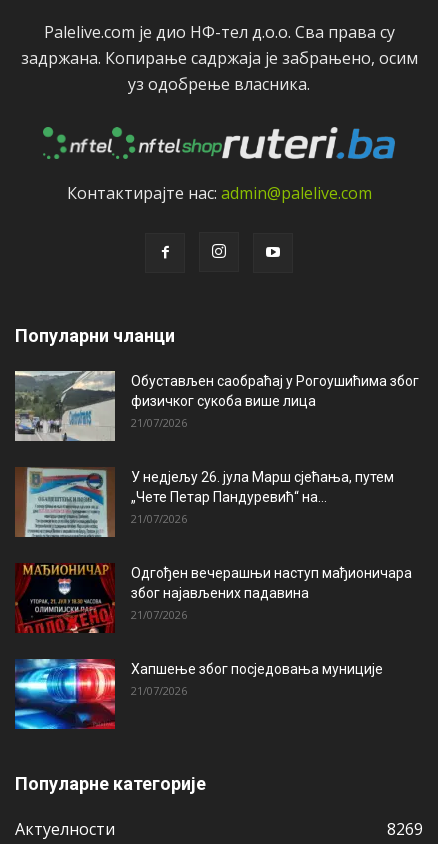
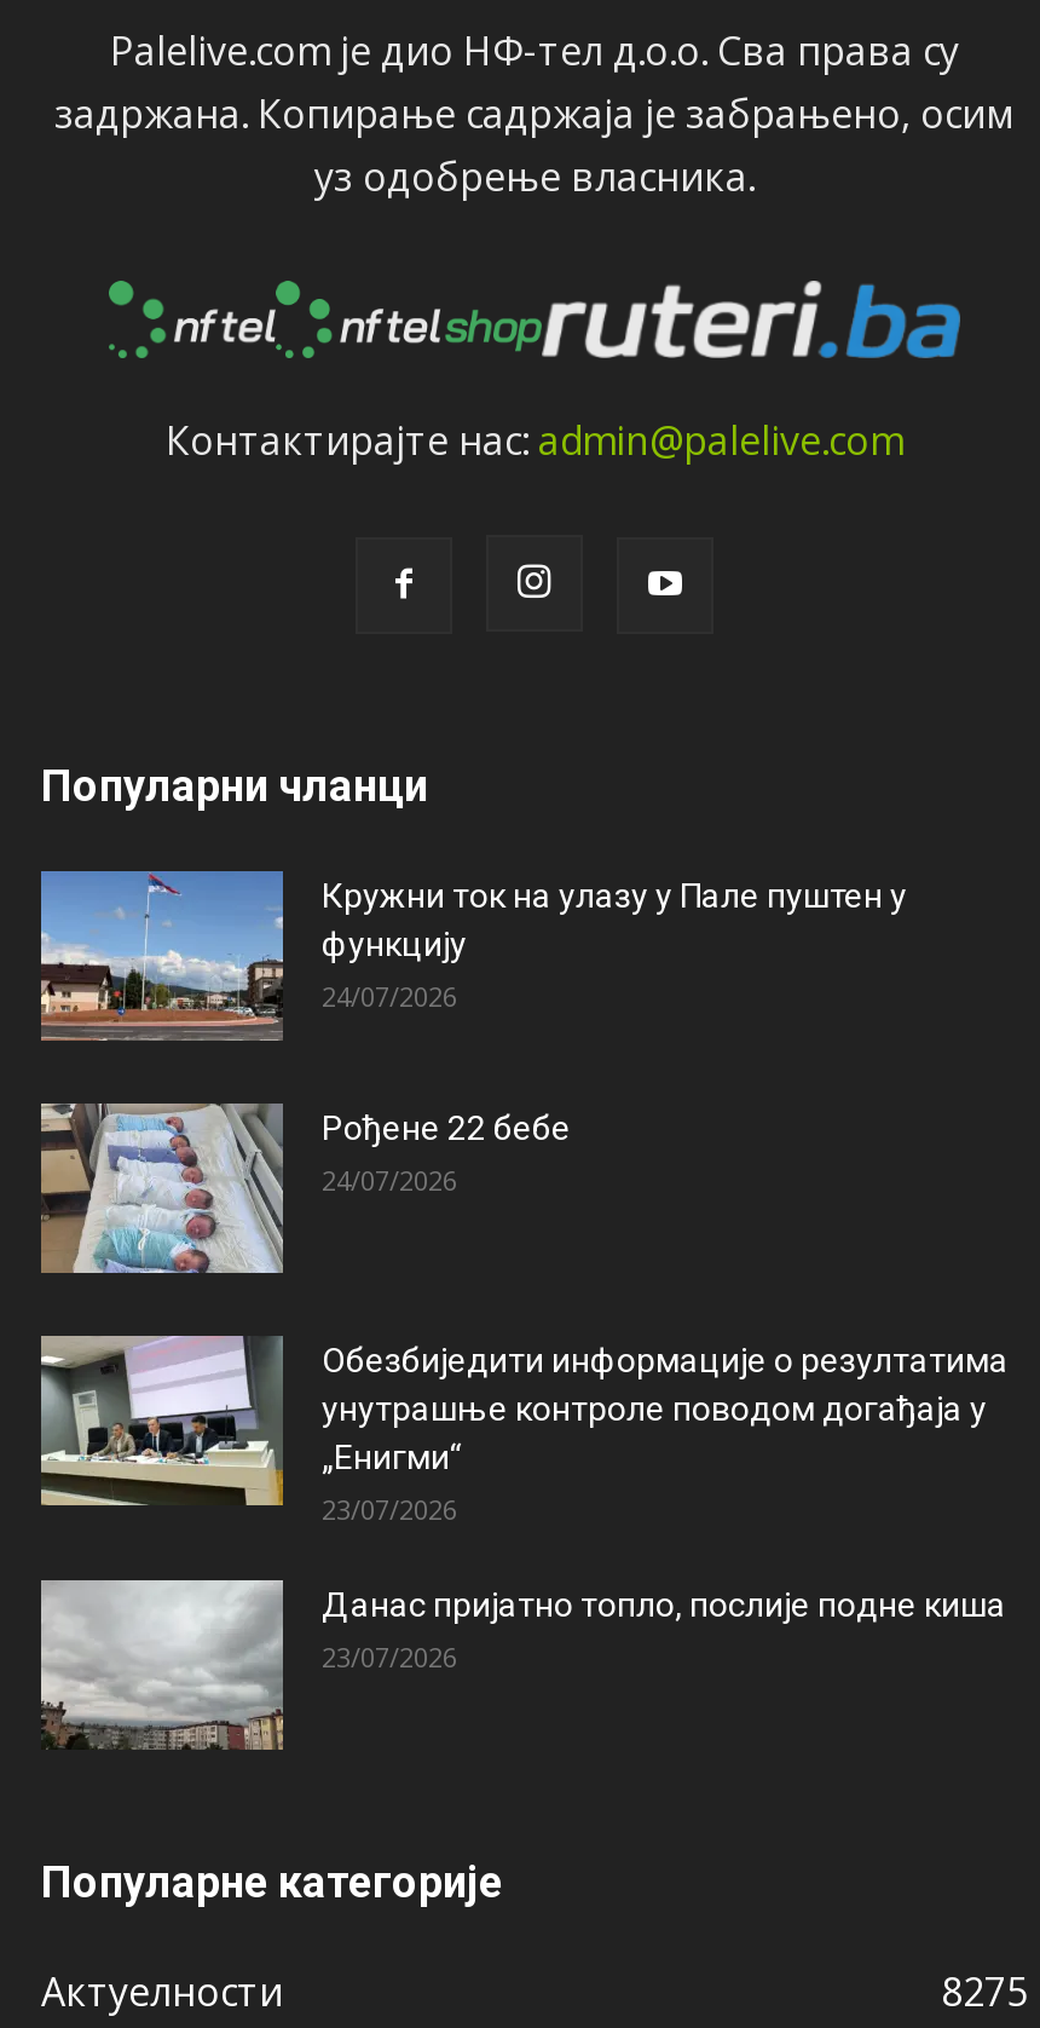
[14,370,419,442] [image] | Обустављен саобраћај у Рогоушићима због | физичког сукоба више лица | 21/07/2026 -> [39,869,907,1043] [image] | Кружни ток на улазу у Пале пуштен у | функцију | 24/07/2026
[15,467,394,538] [image] | У недјељу 26. јула Марш сјећања, путем | „Чете Петар Пандуревић“ на... | 21/07/2026 -> [39,1101,571,1275] [image] | Рођене 22 бебе | 24/07/2026
[15,563,412,634] [image] | Одгођен вечерашњи наступ мађионичара | због најављених падавина | 21/07/2026 -> [39,1333,1009,1527] [image] | Обезбиједити информације о резултатима | унутрашње контроле поводом догађаја у | „Енигми“ | 23/07/2026
[14,658,383,730] [image] | Хапшење због посједовања муниције | 21/07/2026 -> [39,1578,1006,1752] [image] | Данас пријатно топло, послије подне киша | 23/07/2026
[387,818,423,840] 8269 -> [941,1965,1028,2018] 8275

